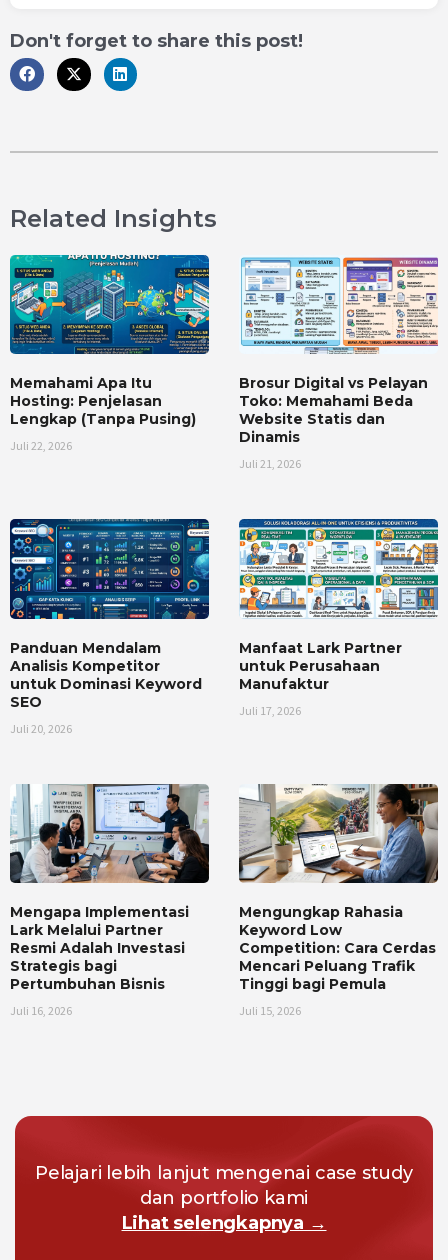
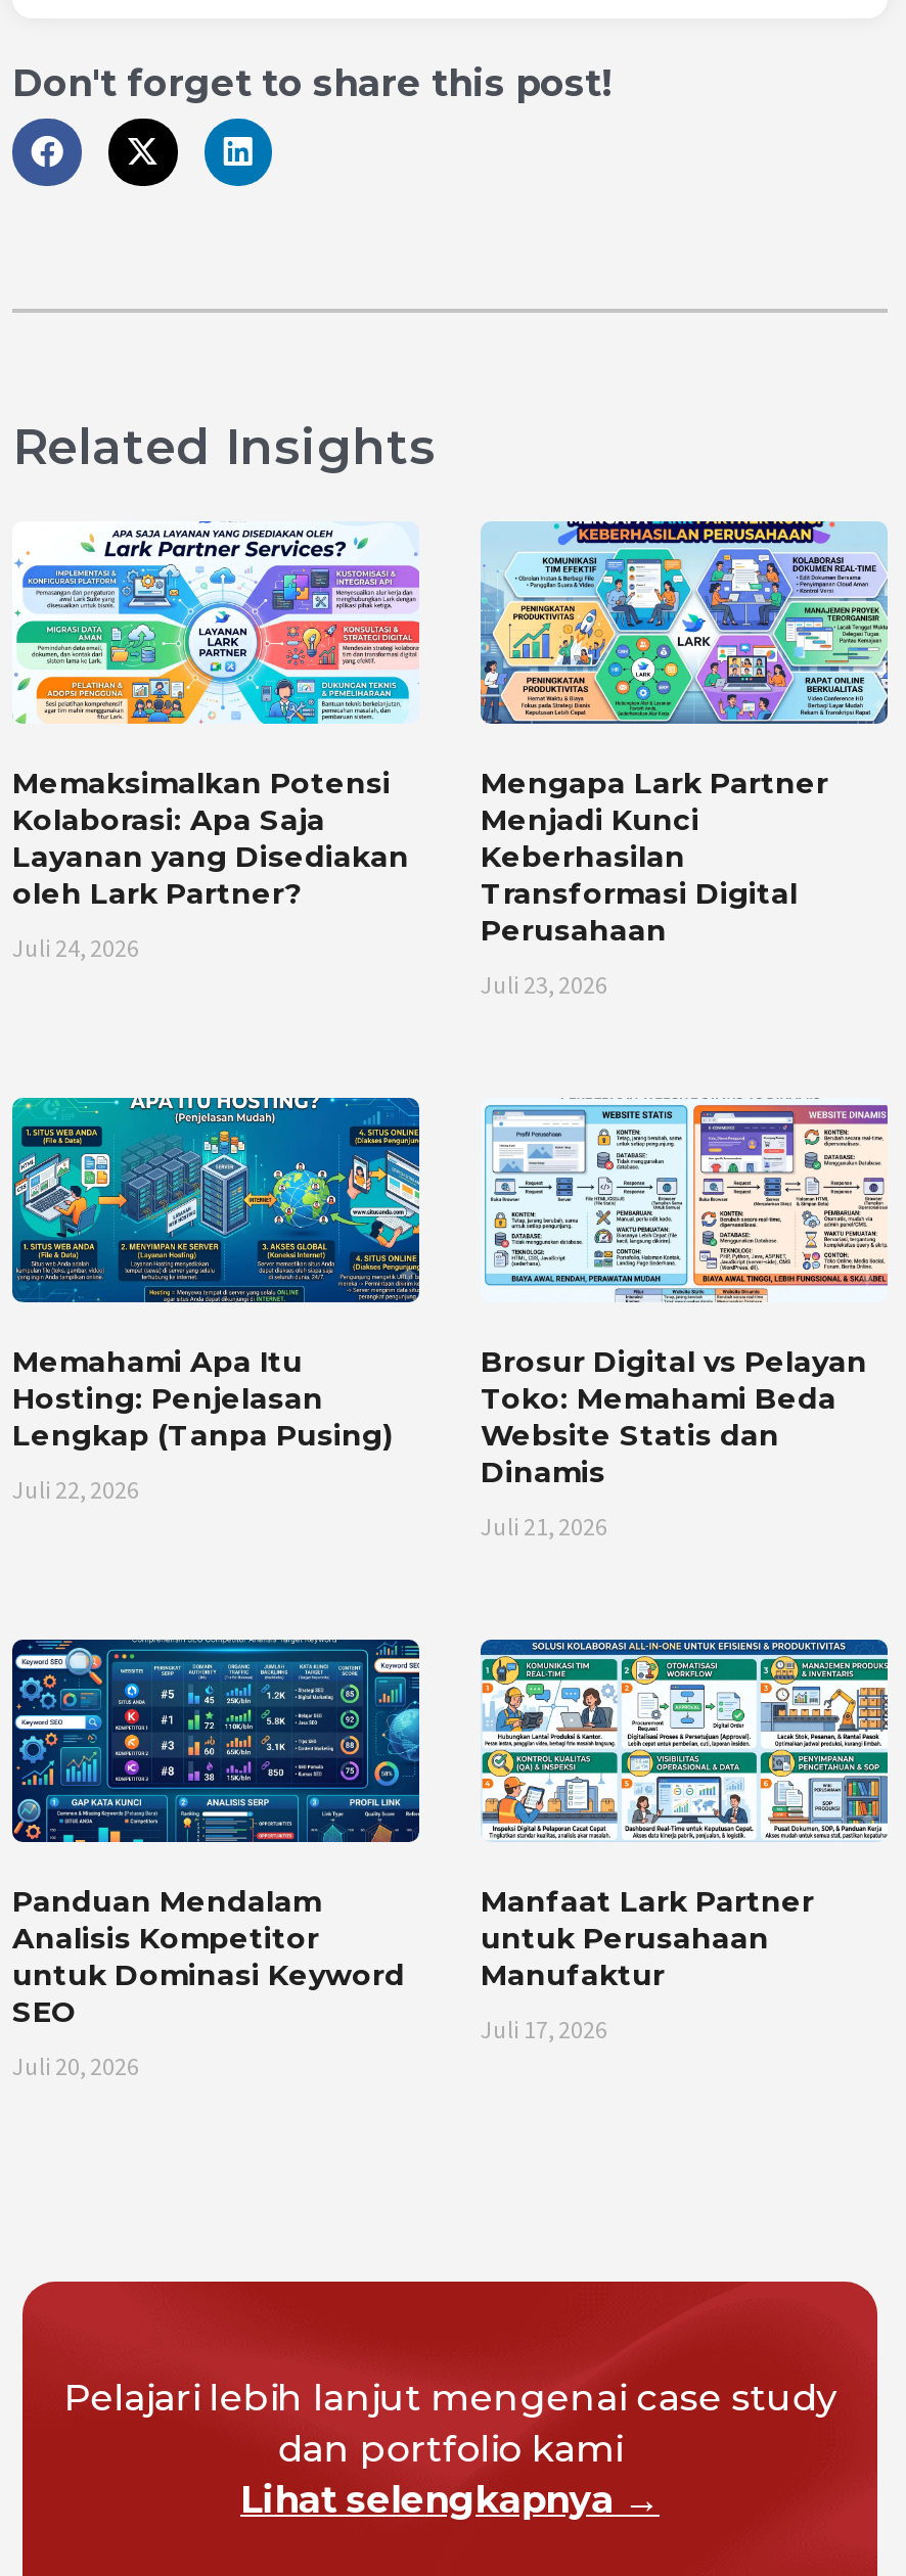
none -> [12,523,421,963] [image] | Memaksimalkan Potensi | Kolaborasi: Apa Saja | Layanan yang Disediakan | oleh Lark Partner? | Juli 24, 2026
none -> [479,519,890,1000] [image] | Mengapa Lark Partner | Menjadi Kunci | Keberhasilan | Transformasi Digital | Perusahaan | Juli 23, 2026
moved [9,253,428,735] -> [10,1094,867,2081]: [image] | Memahami Apa Itu | Hosting: Penjelasan | ... | Manufaktur | Juli 17, 2026
[10,783,210,1018] [image] | Mengapa Implementasi | Lark Melalui Partner | Resmi Adalah Investasi | Strategis bagi | Pertumbuhan Bisnis | Juli 16, 2026 -> none
[238,783,439,1018] [image] | Mengungkap Rahasia | Keyword Low | Competition: Cara Cerdas | Mencari Peluang Trafik | Tinggi bagi Pemula | Juli 15, 2026 -> none

